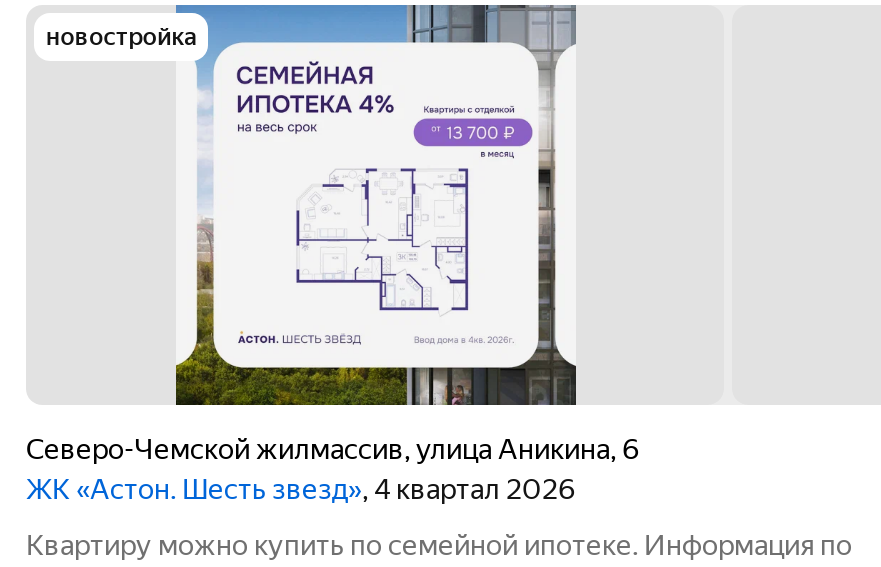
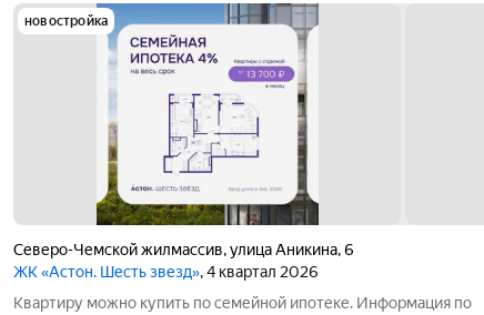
[294,167,470,313] [image] -> [162,92,259,174] [image]

